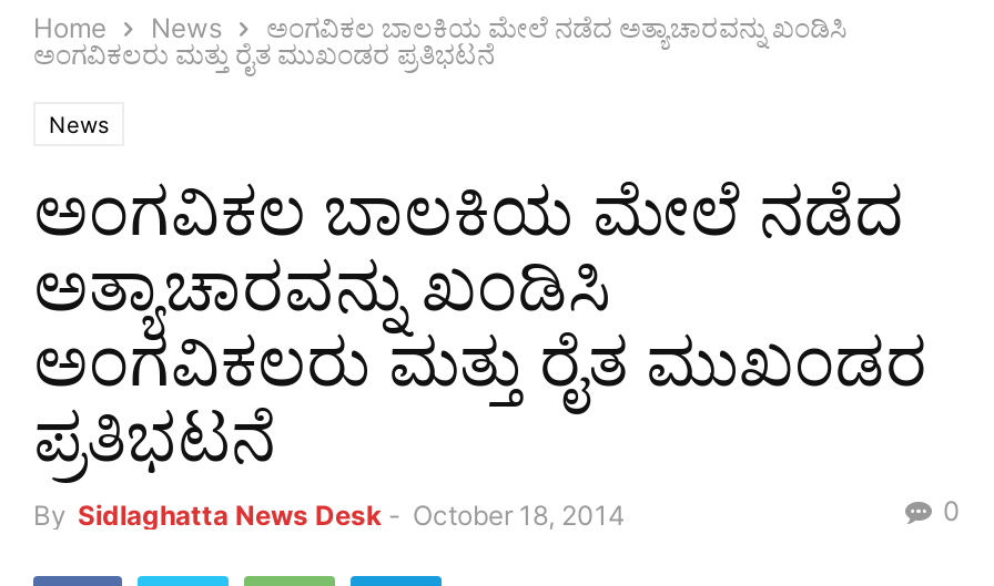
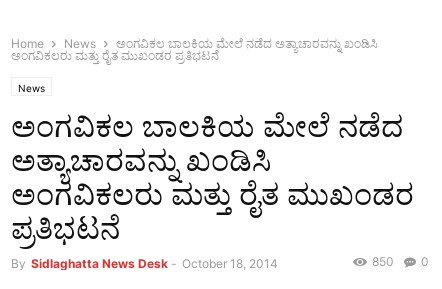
none -> [372,254,394,269] 850

